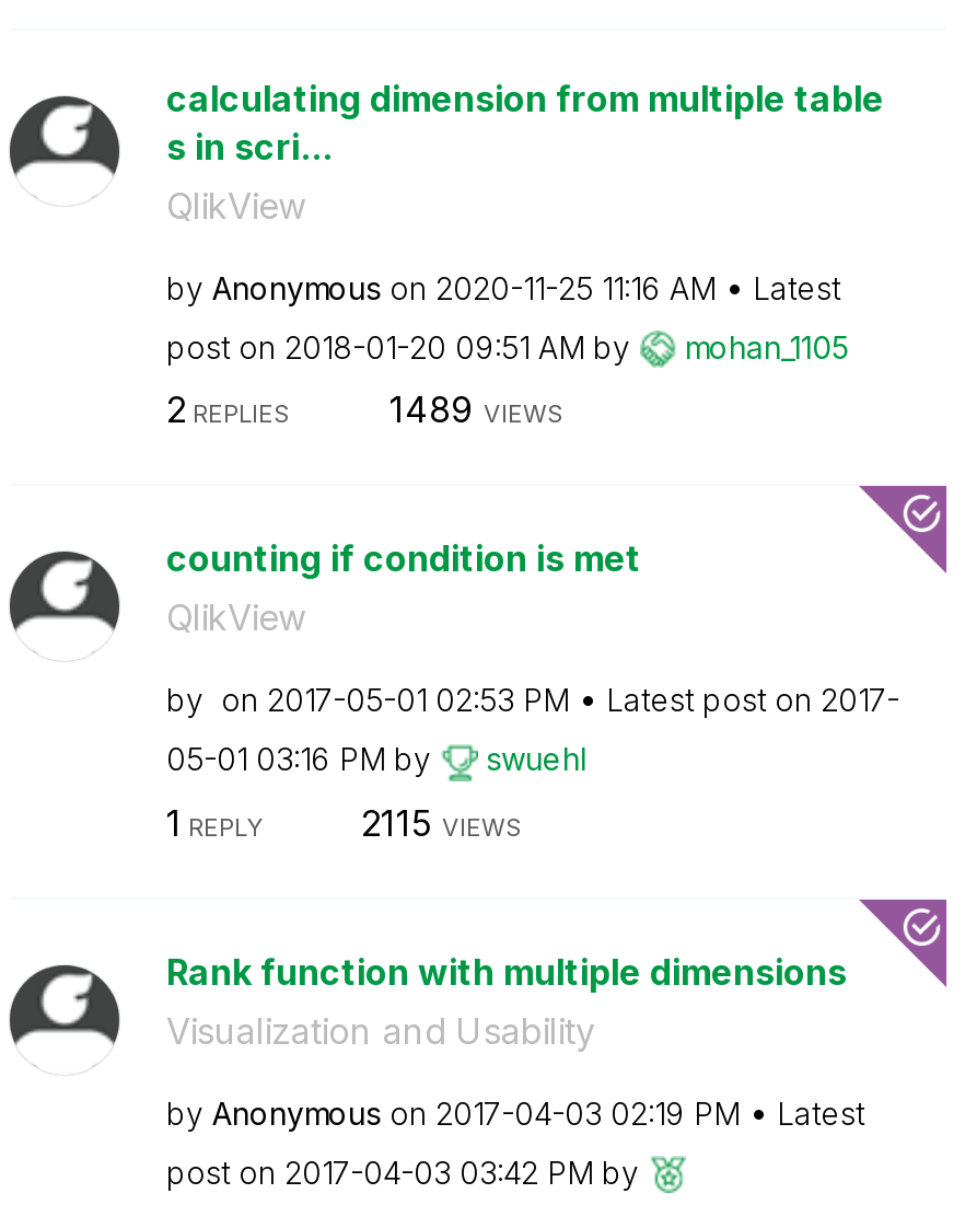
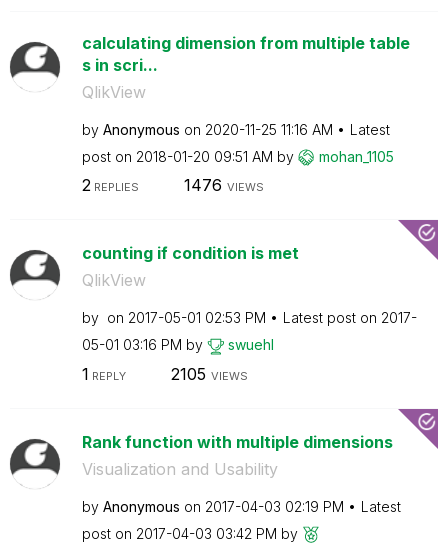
[390,387,565,431] 1489 VIEWS -> [183,175,263,195] 1476 VIEWS
[361,800,523,844] 2115 VIEWS -> [170,363,247,383] 2105 VIEWS

